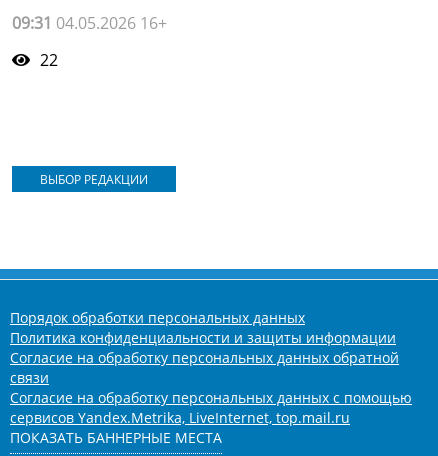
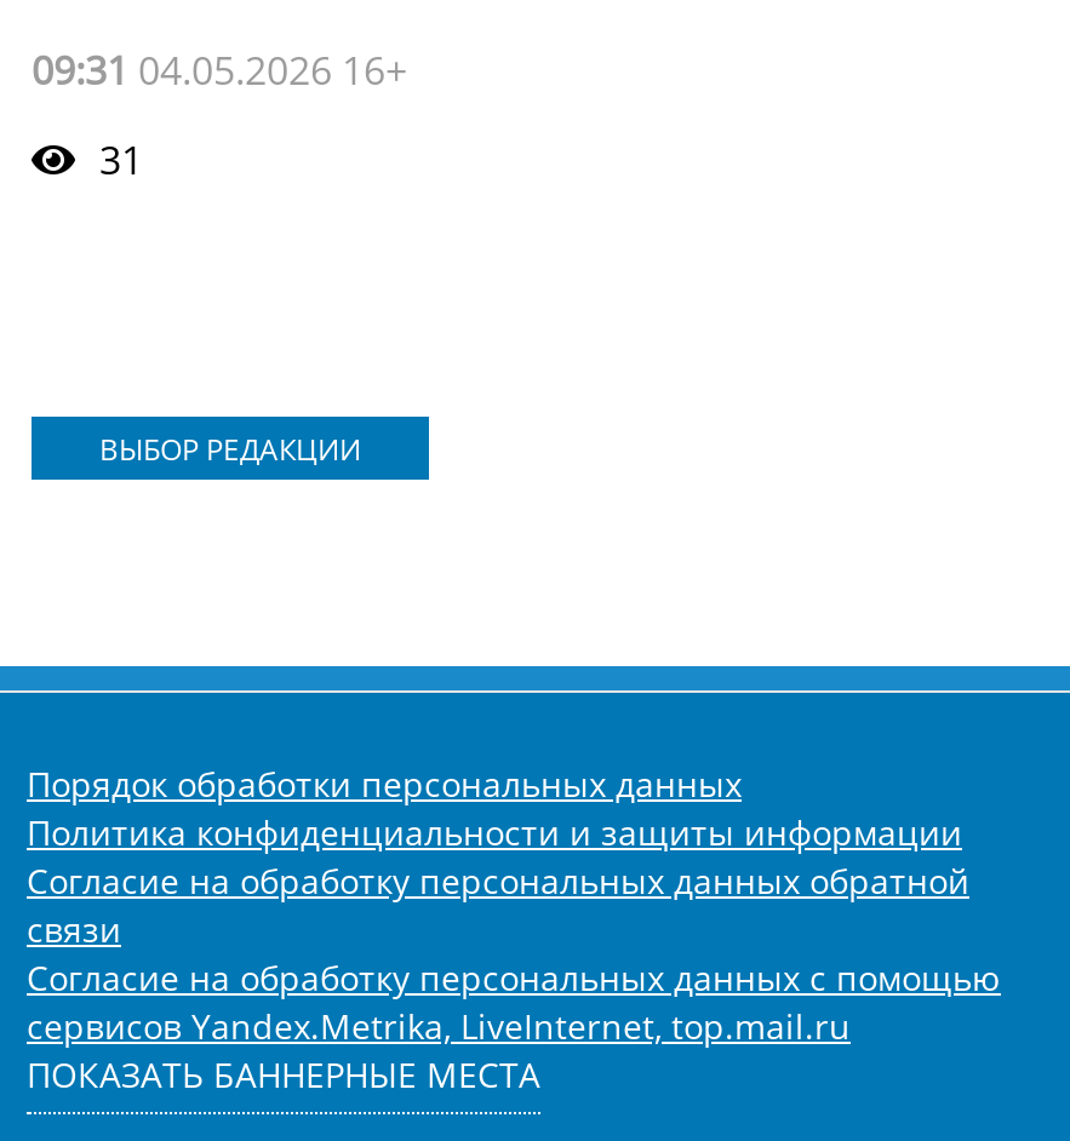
[40,49,58,71] 22 -> [99,133,143,186] 31

